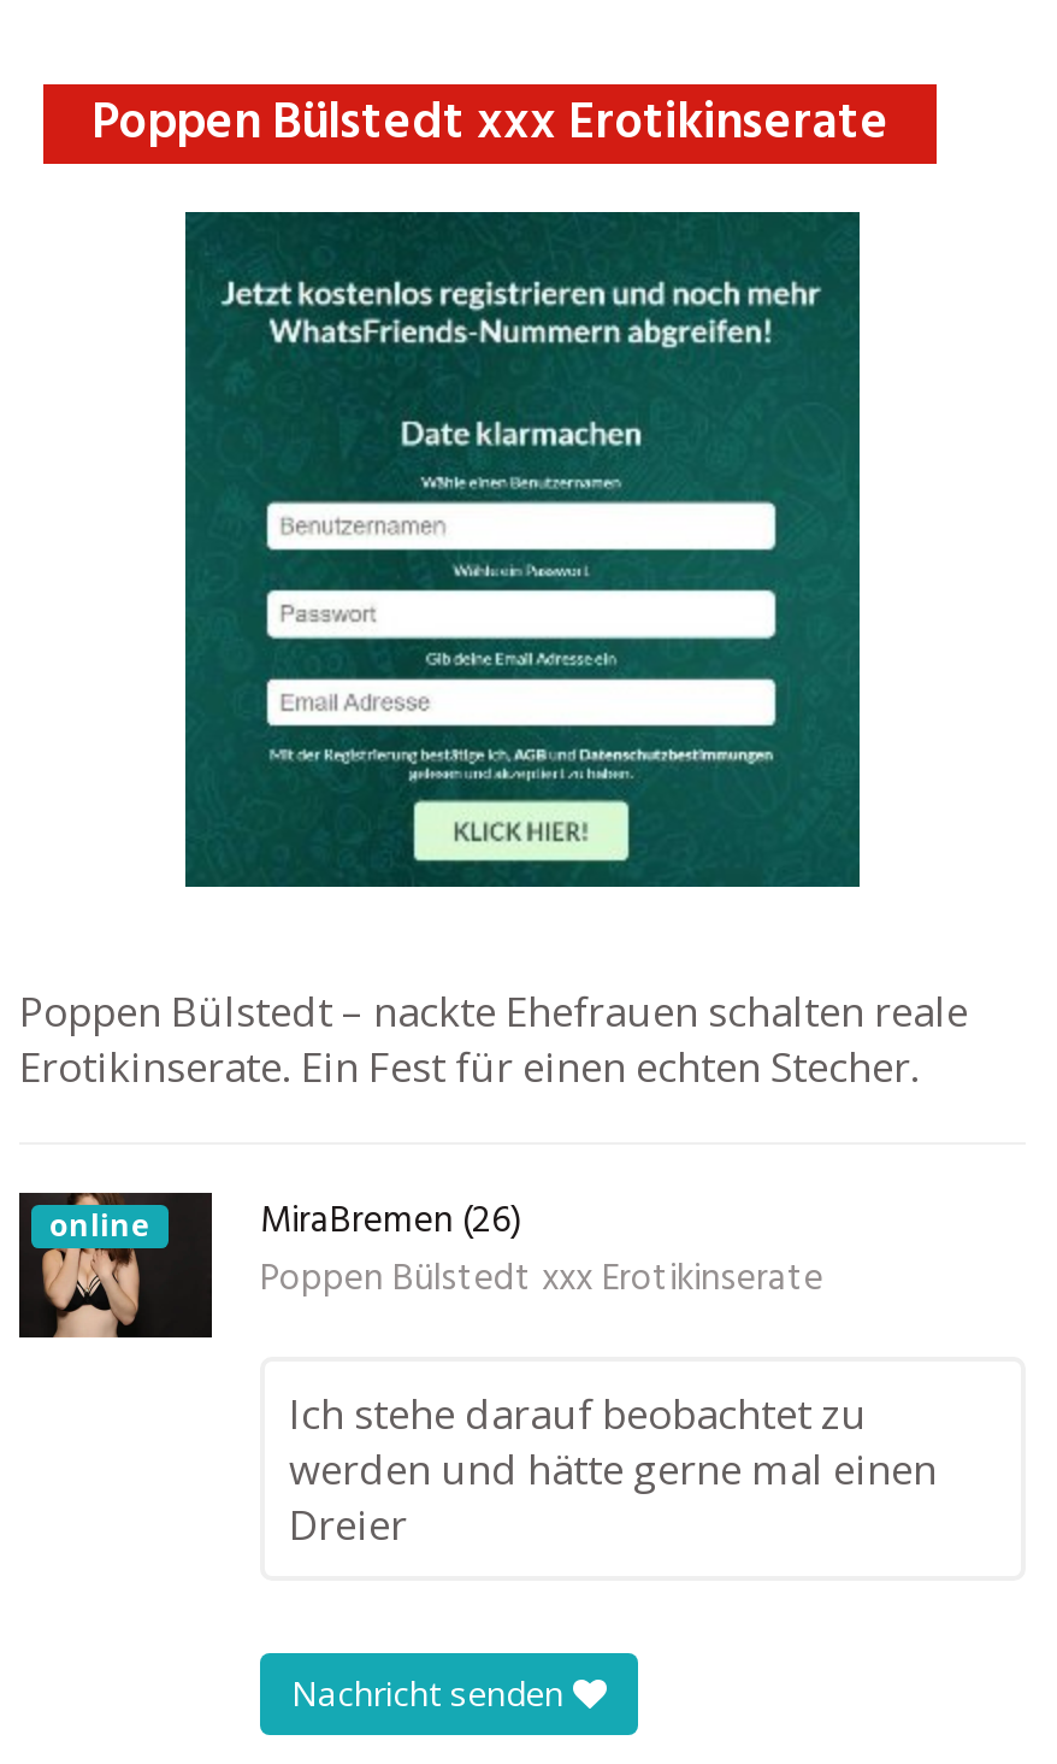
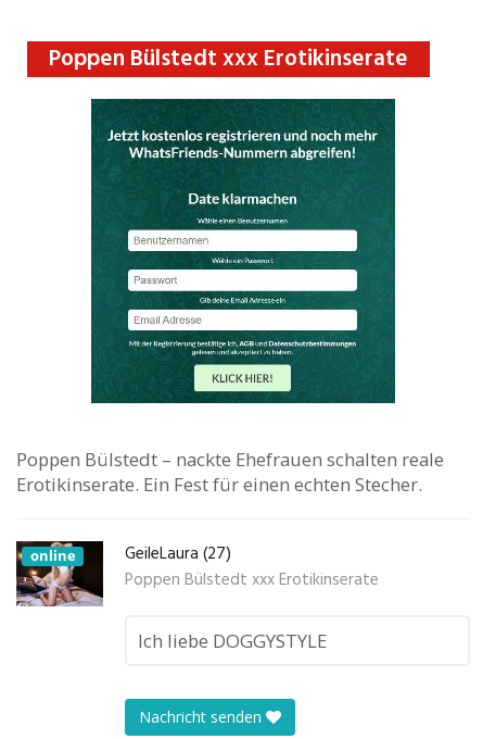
[19,1193,522,1340] [image] | MiraBremen (26) -> [16,541,231,606] [image] | GeileLaura (27)
[289,1386,937,1552] Ich stehe darauf beobachtet zu | werden und hätte gerne mal einen | Dreier -> [138,628,327,653] Ich liebe DOGGYSTYLE

